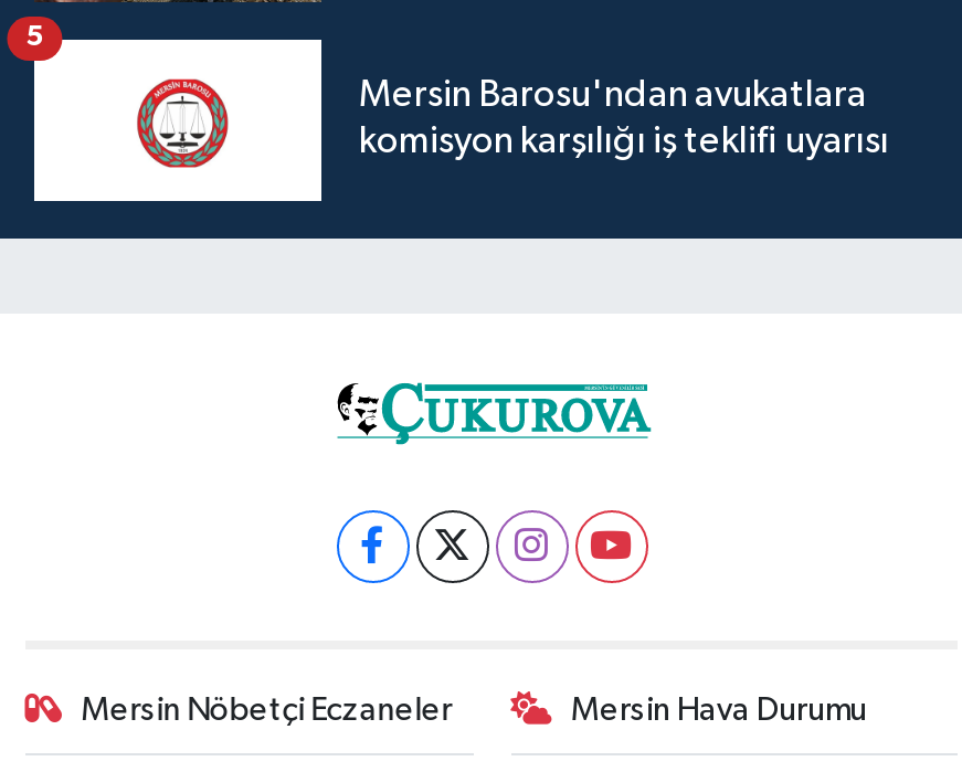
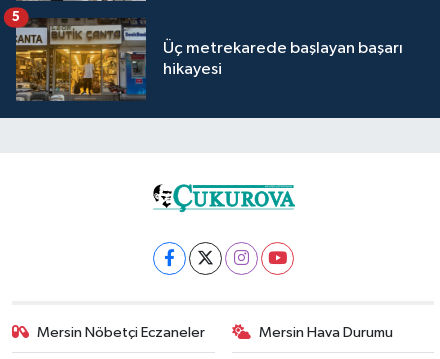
[32,38,889,203] [image] | Mersin Barosu'ndan avukatlara | komisyon karşılığı iş teklifi uyarısı -> [15,17,403,102] [image] | Üç metrekarede başlayan başarı | hikayesi

